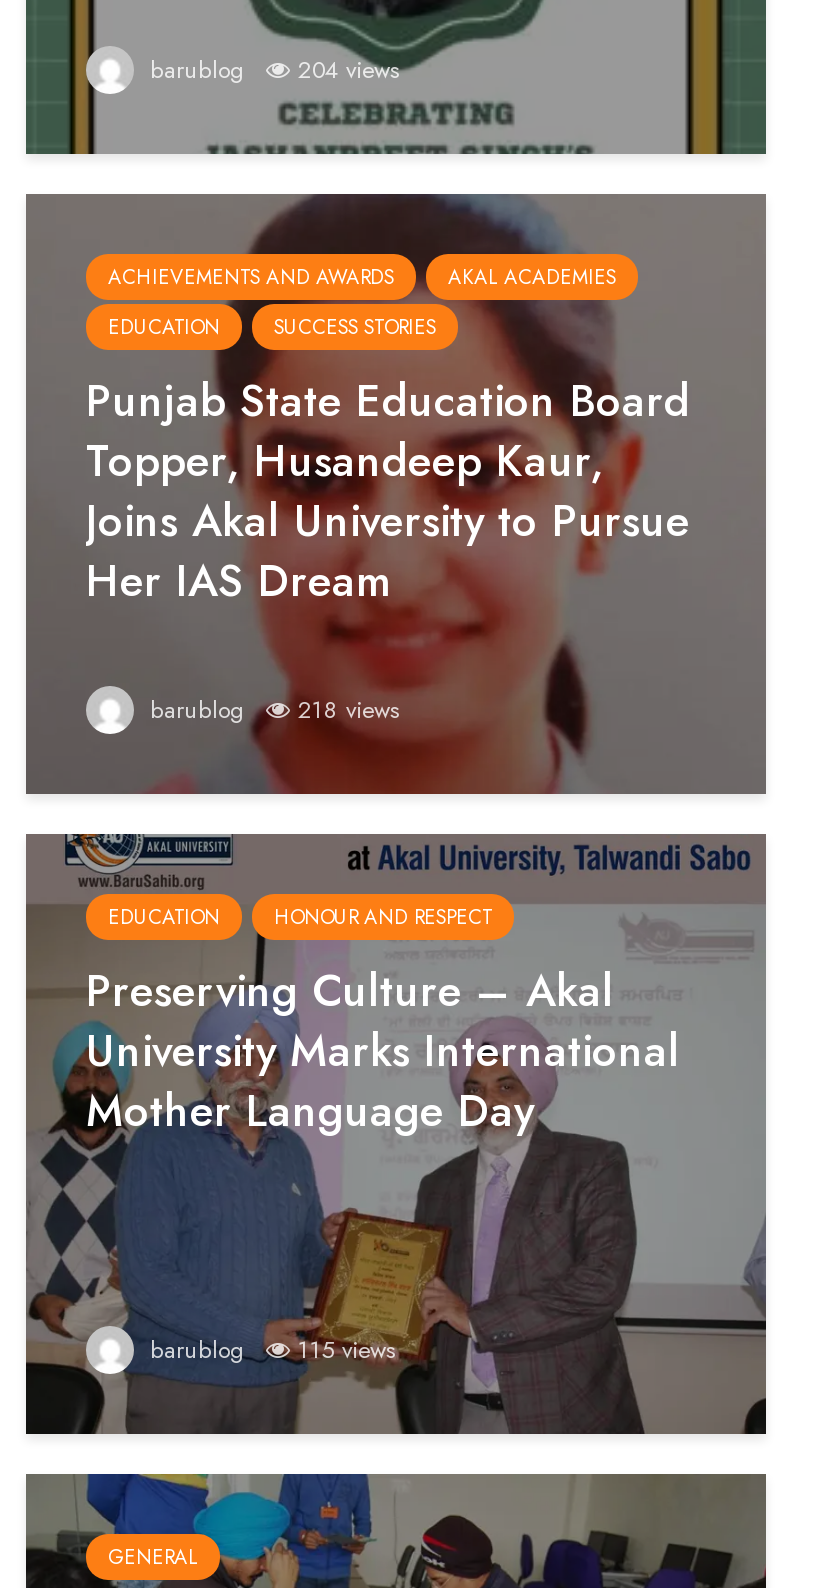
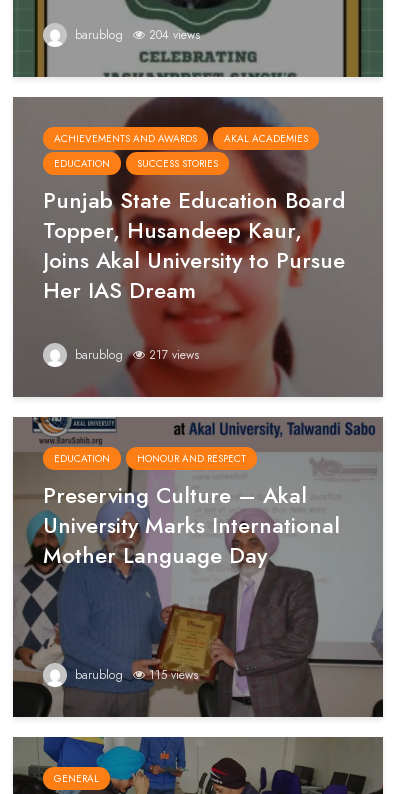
[142,692,400,728] barublog 218 views -> [71,346,199,364] barublog 217 views

